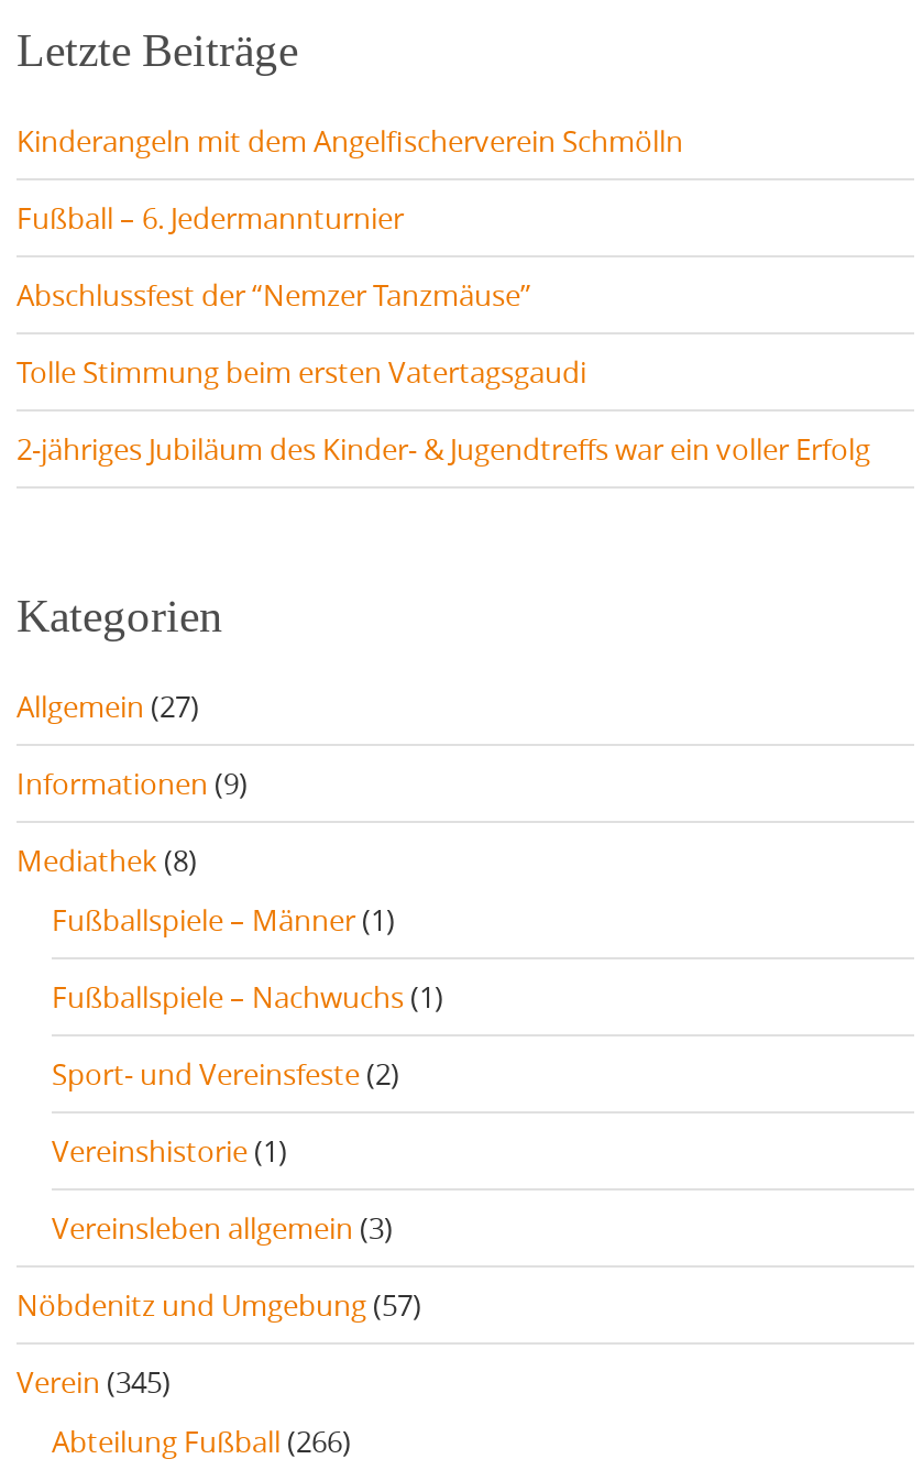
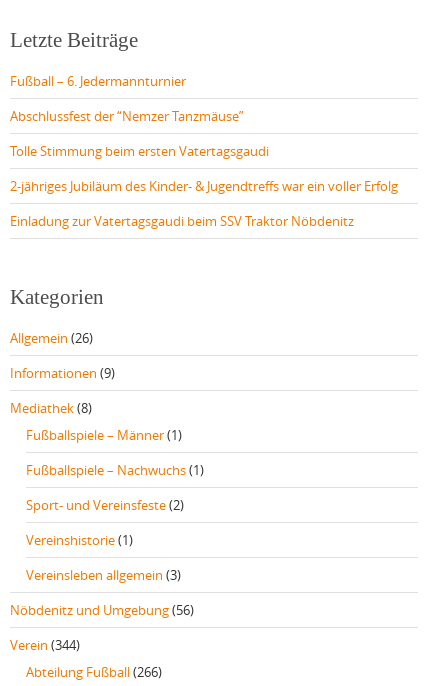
[17,120,683,160] Kinderangeln mit dem Angelfischerverein Schmölln -> none
moved [17,197,870,468] -> [10,72,398,195]: Fußball – 6. Jedermannturnier | Abschlussfest der “Nemzer Tanzmäuse” | Tolle Stimmung beim ersten Vatertagsgaudi | 2-jähriges Jubiläum des Kinder- & Jugendtreffs war ein voller Erfolg
none -> [10,212,354,230] Einladung zur Vatertagsgaudi beim SSV Traktor Nöbdenitz
[17,686,199,725] Allgemein (27) -> [10,329,93,347] Allgemein (26)
[17,1284,421,1324] Nöbdenitz und Umgebung (57) -> [10,601,194,619] Nöbdenitz und Umgebung (56)
[17,1361,171,1401] Verein (345) -> [10,636,80,654] Verein (344)

